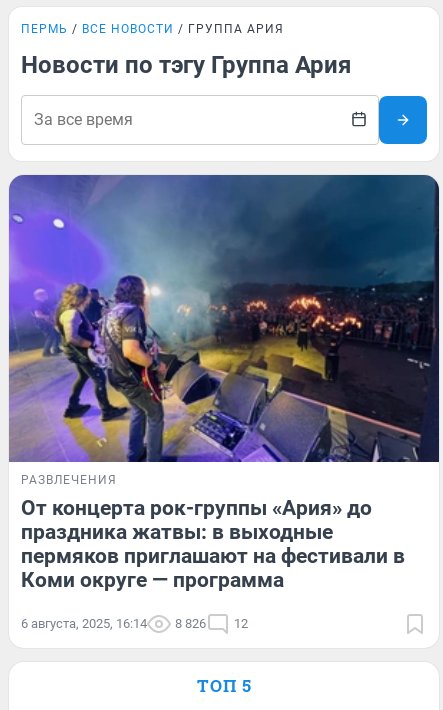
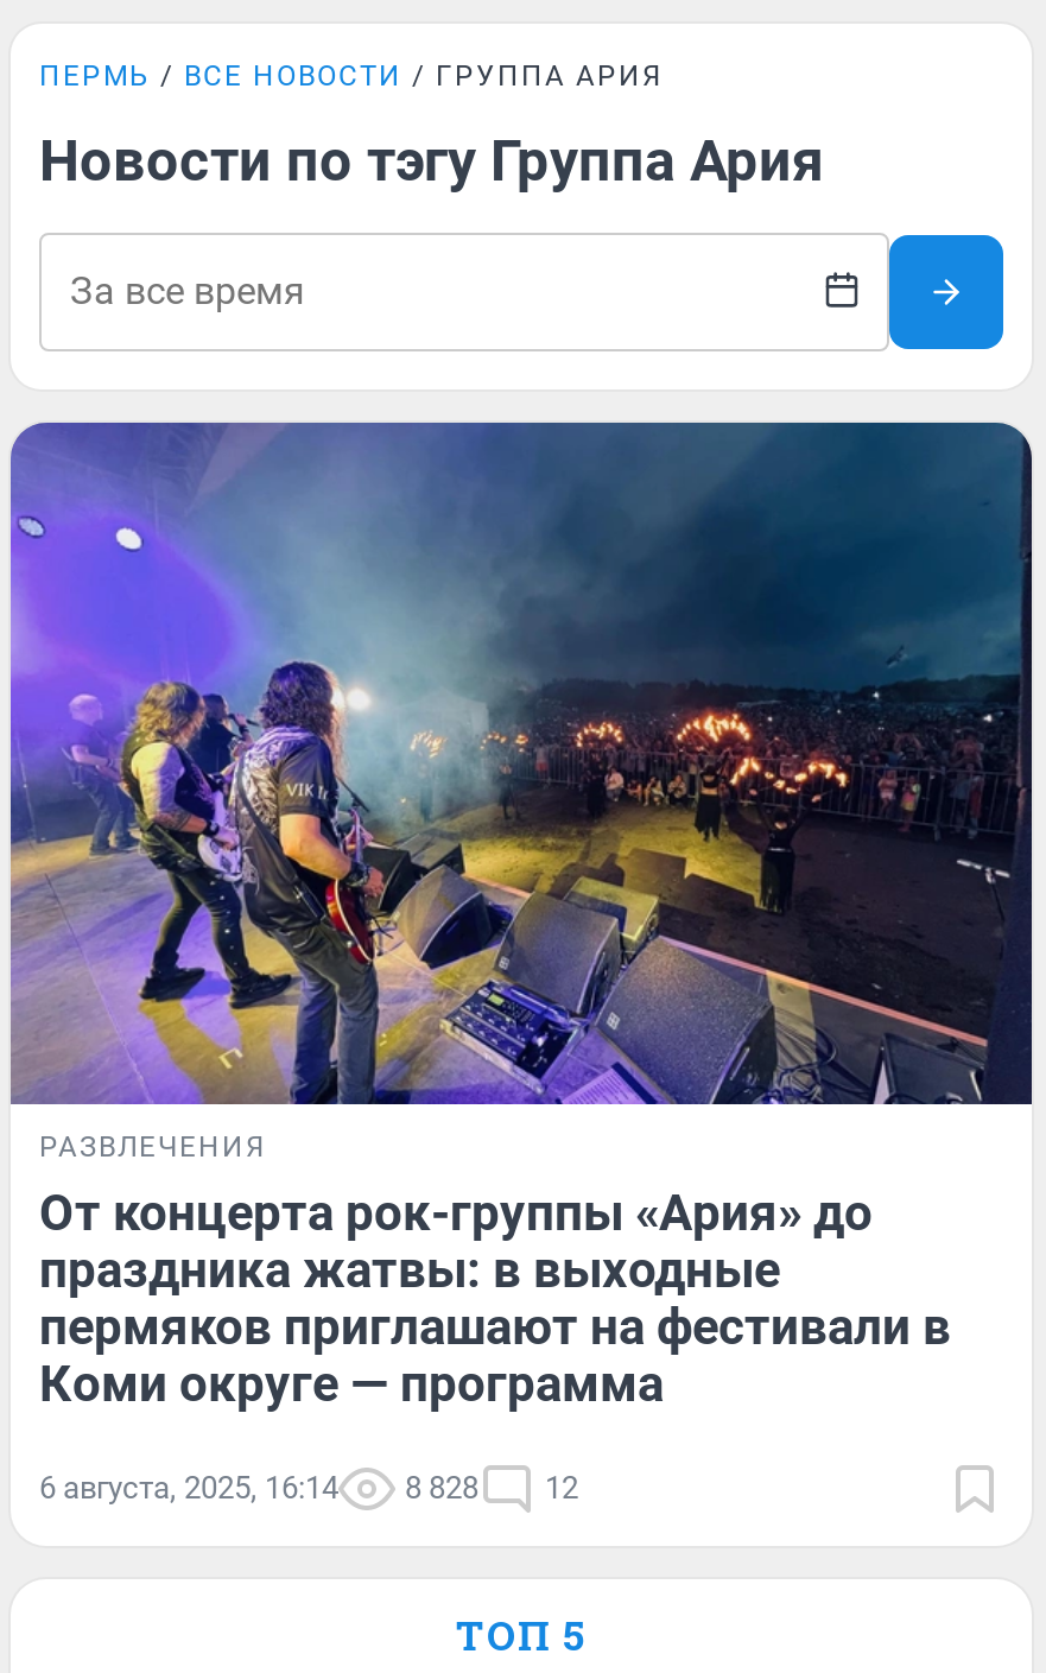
[175,616,206,631] 8 826 -> [405,1469,478,1505] 8 828

